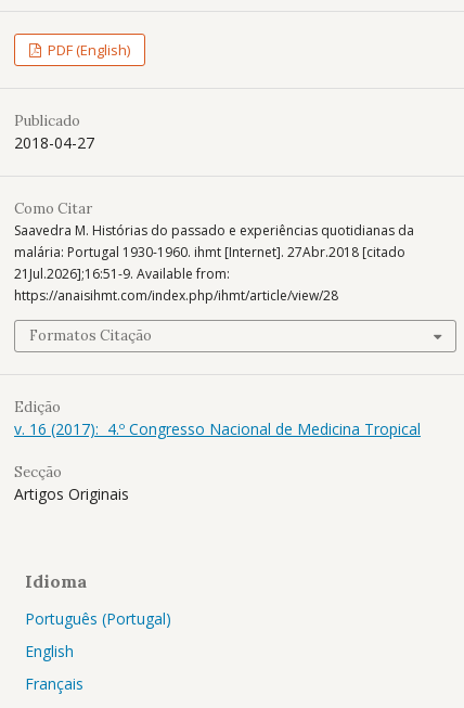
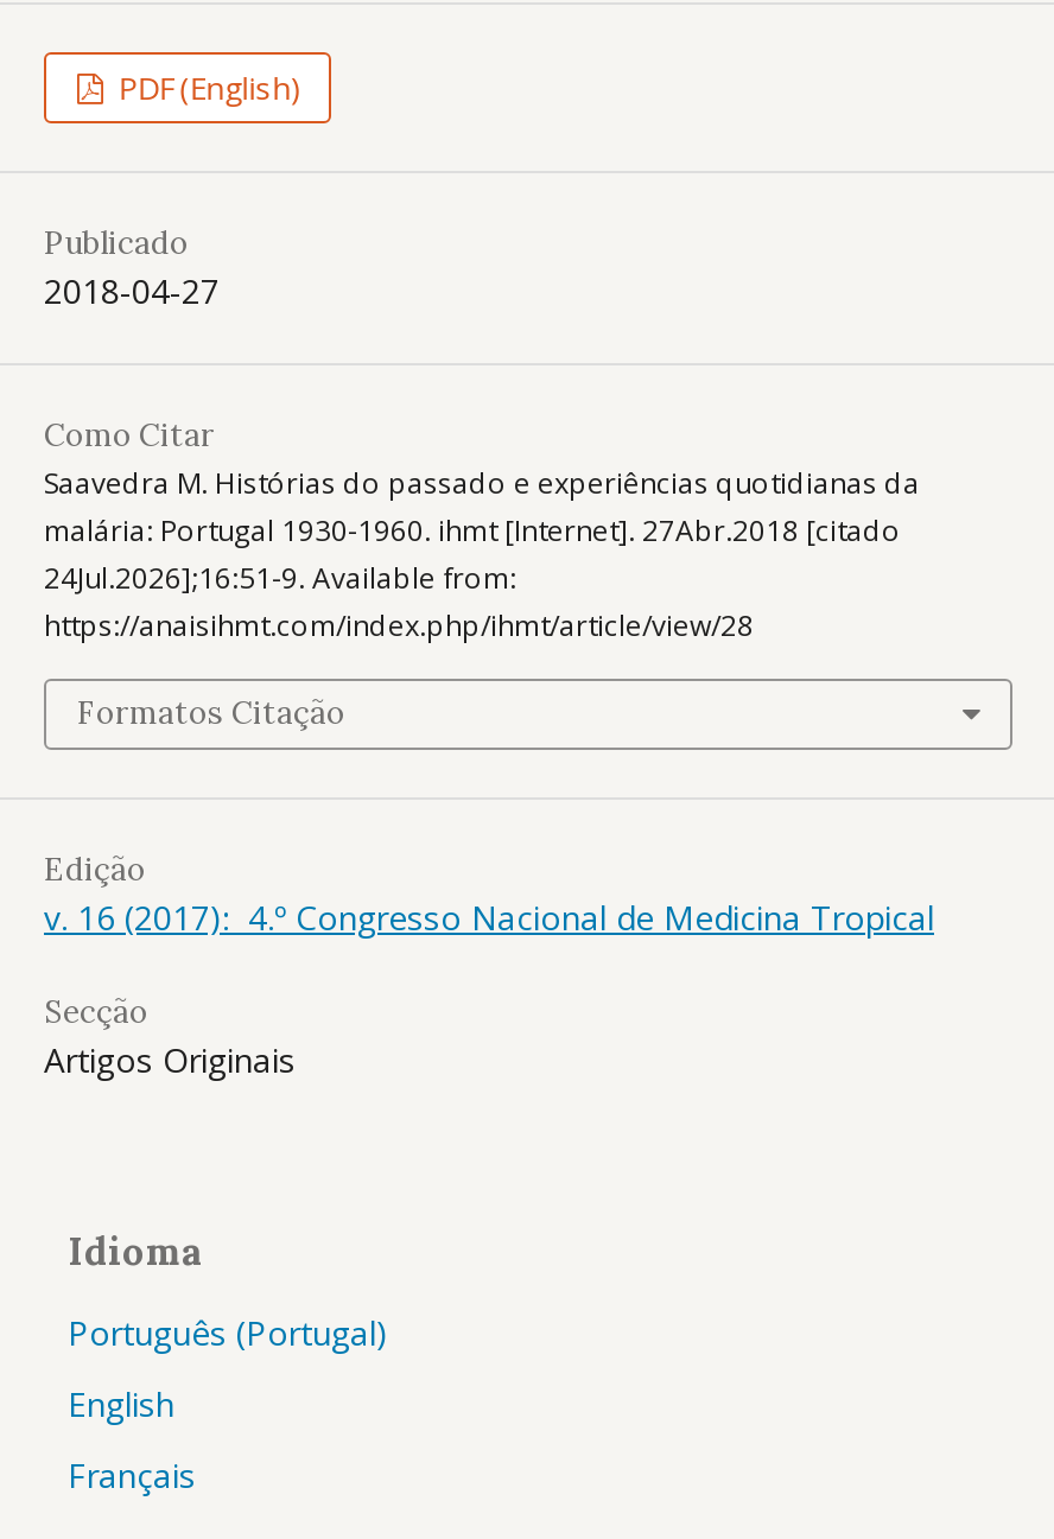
[14,265,230,283] 21Jul.2026];16:51-9. Available from: -> [44,558,516,598] 24Jul.2026];16:51-9. Available from:

